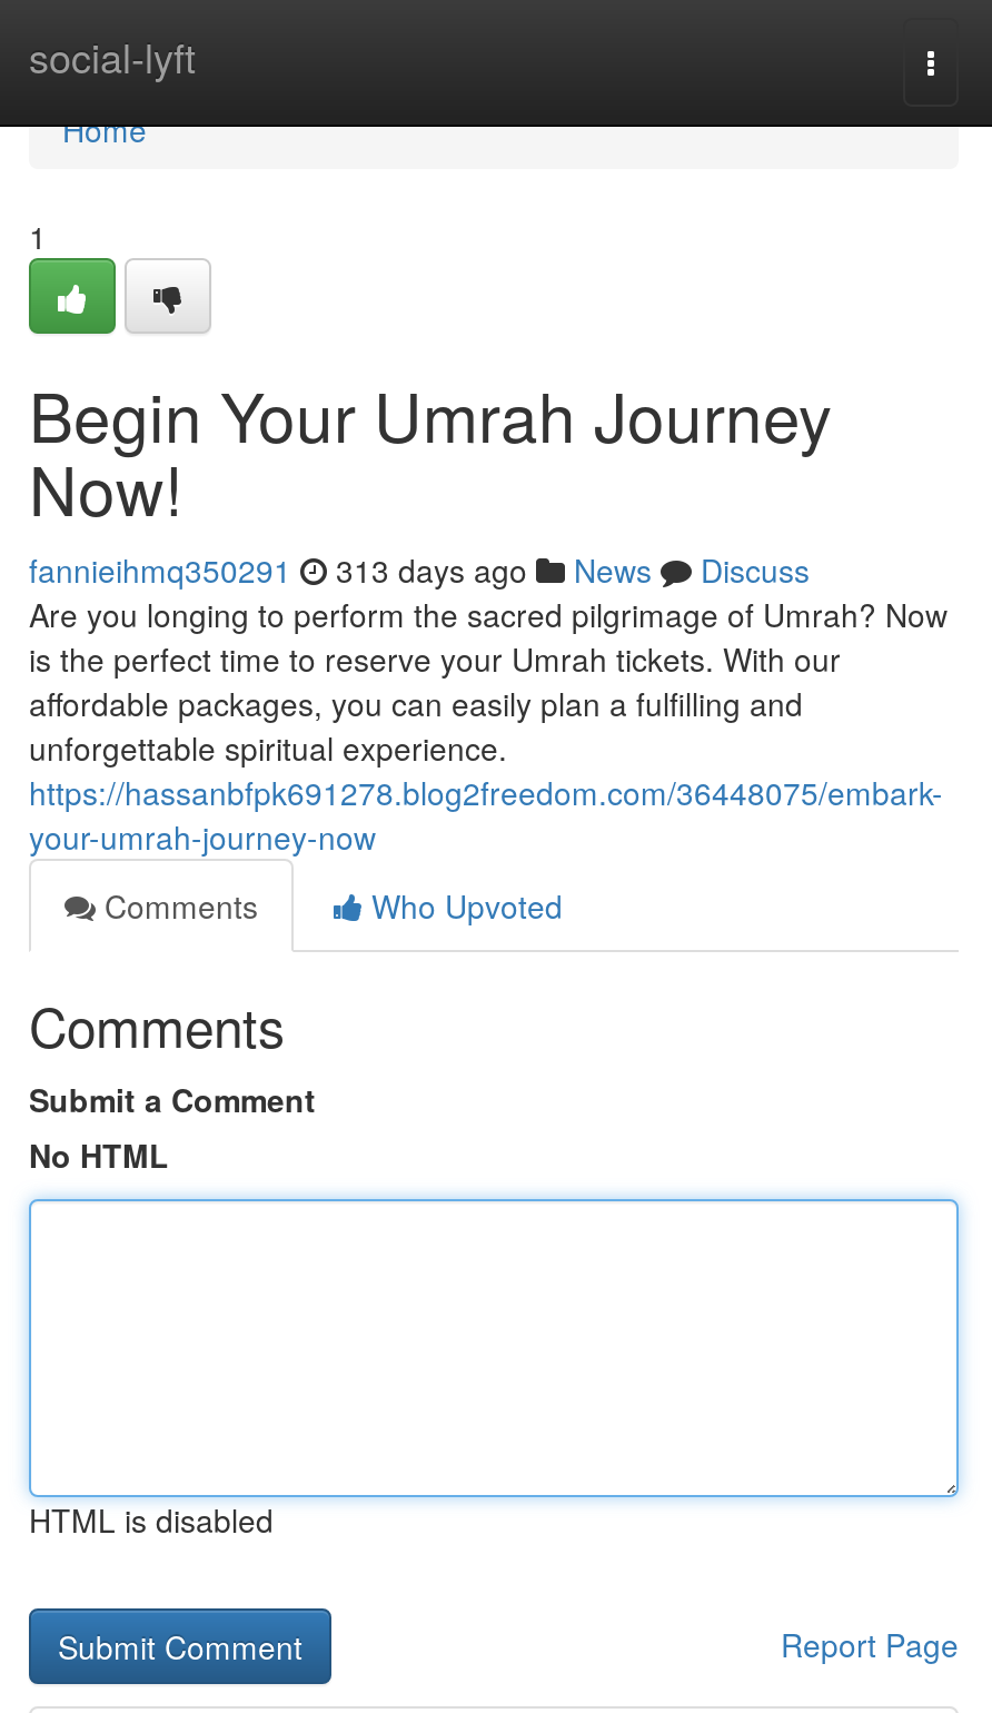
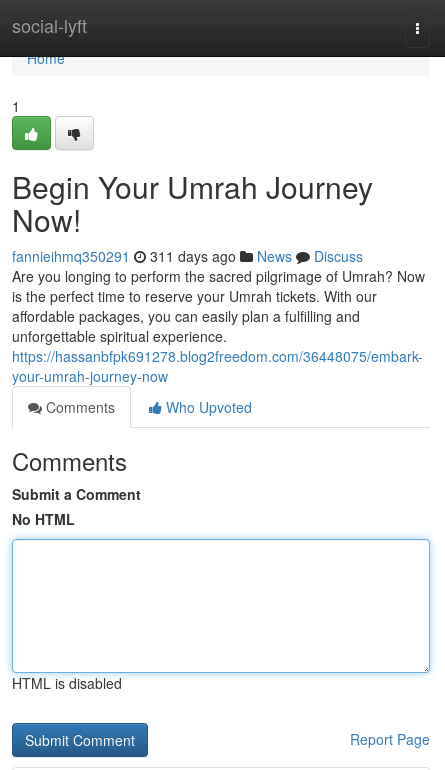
[29,547,810,592] fannieihmq350291 313 days ago News Discuss -> [12,246,363,266] fannieihmq350291 311 days ago News Discuss

